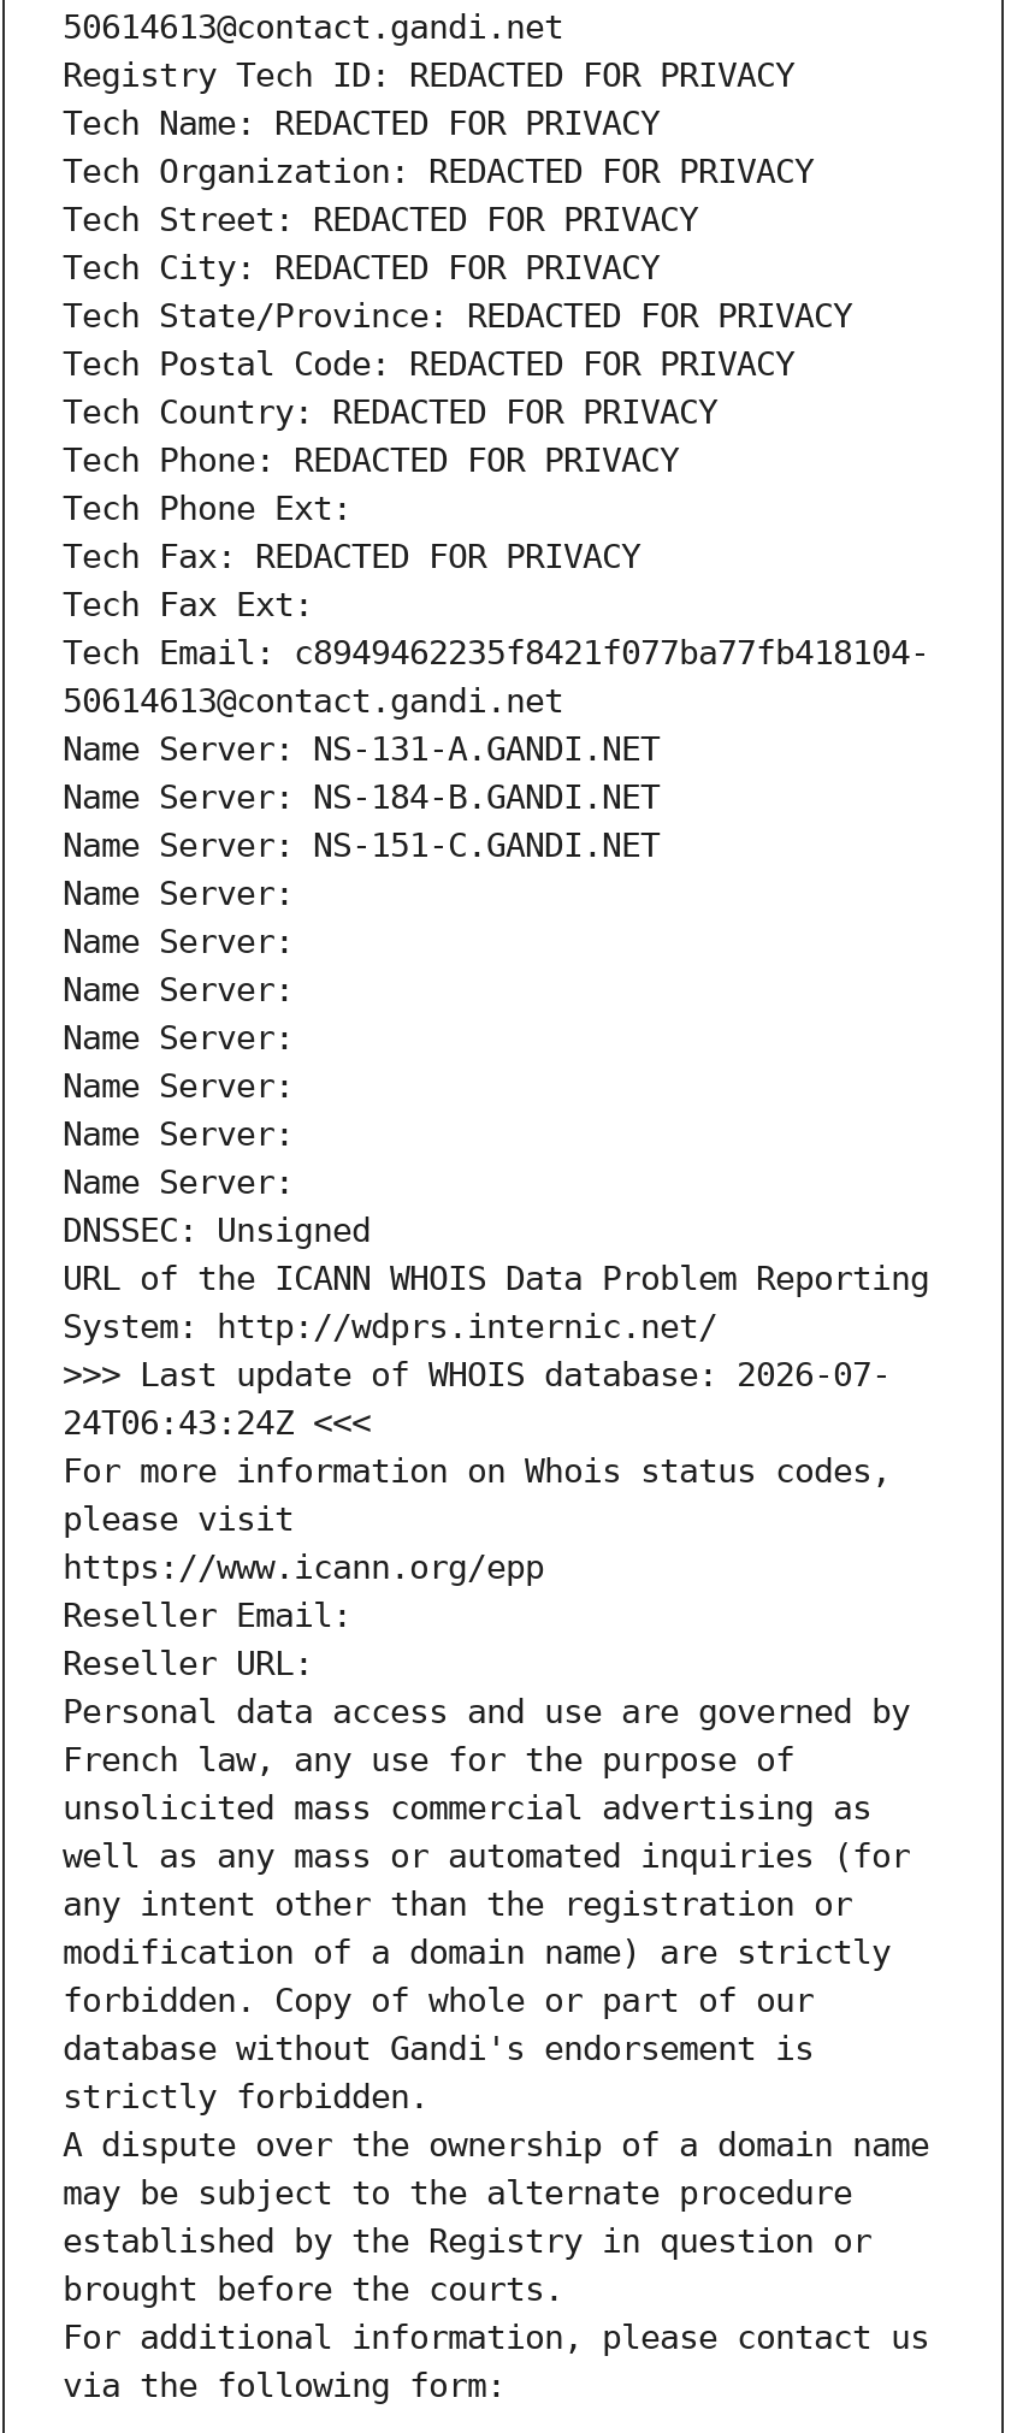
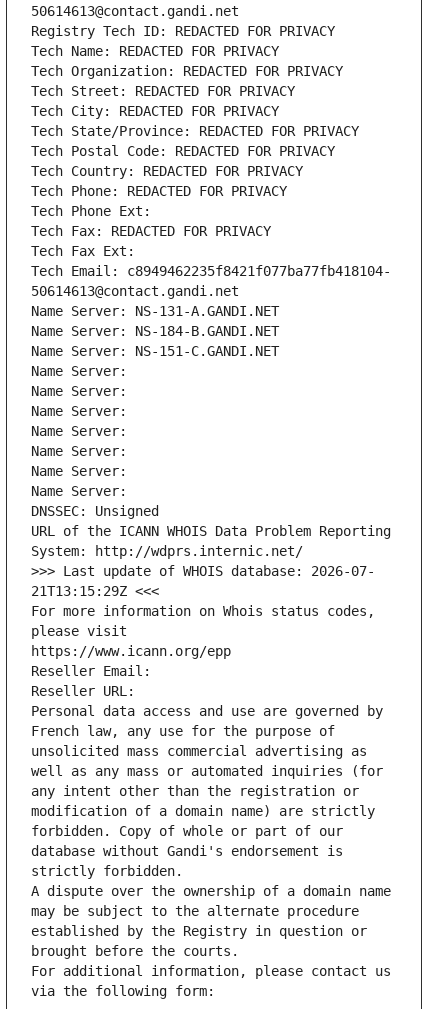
[63,1404,371,1442] 24T06:43:24Z <<< -> [31,583,159,599] 21T13:15:29Z <<<

